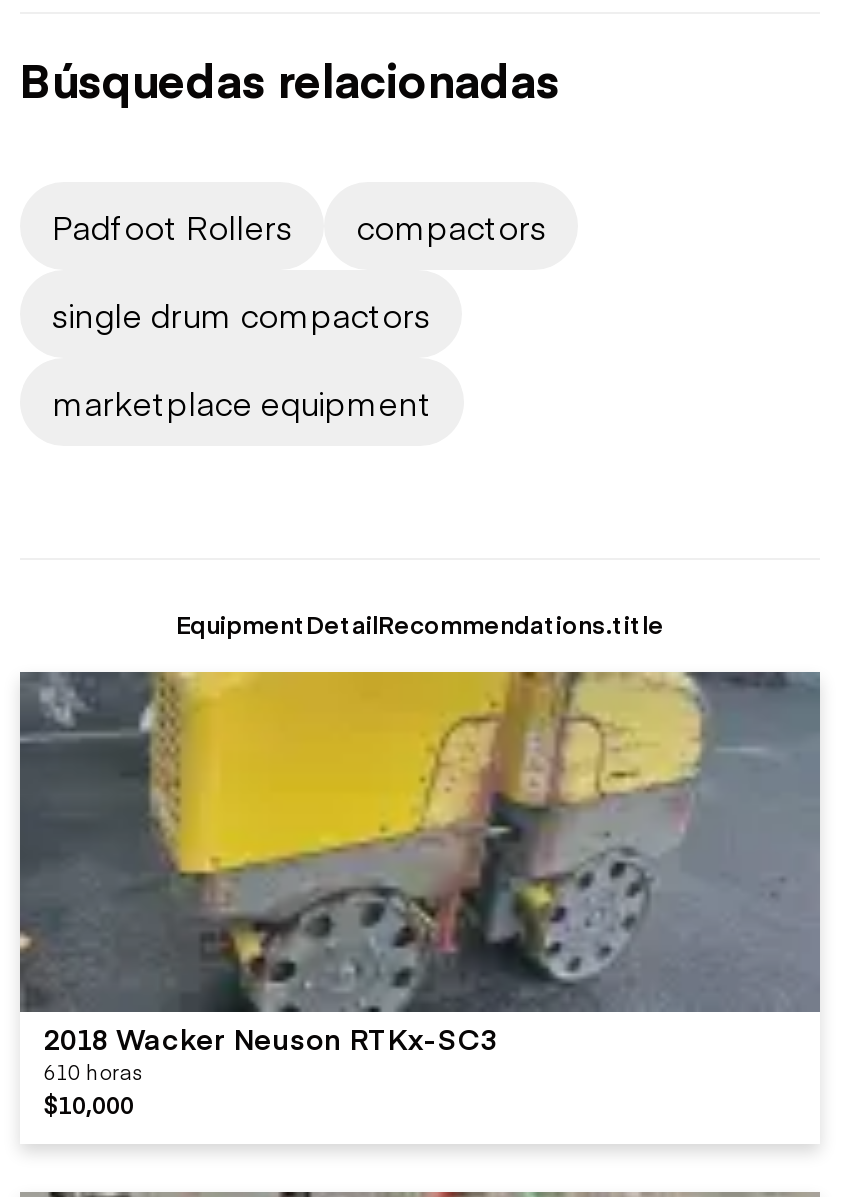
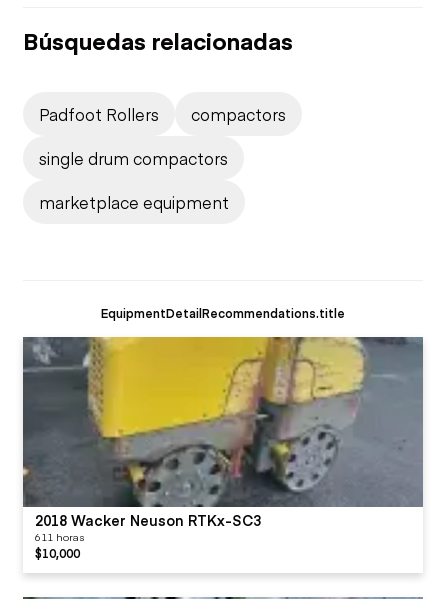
[44,1058,142,1086] 610 horas -> [35,530,84,544] 611 horas

